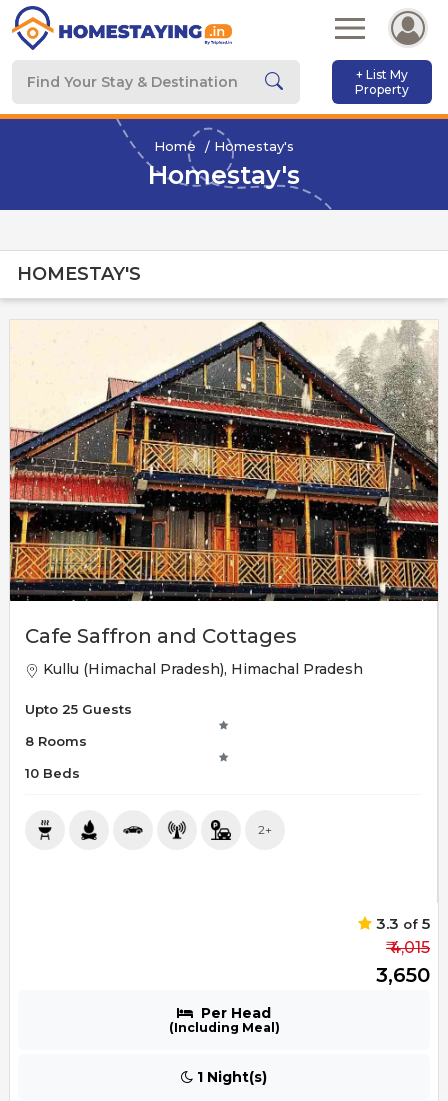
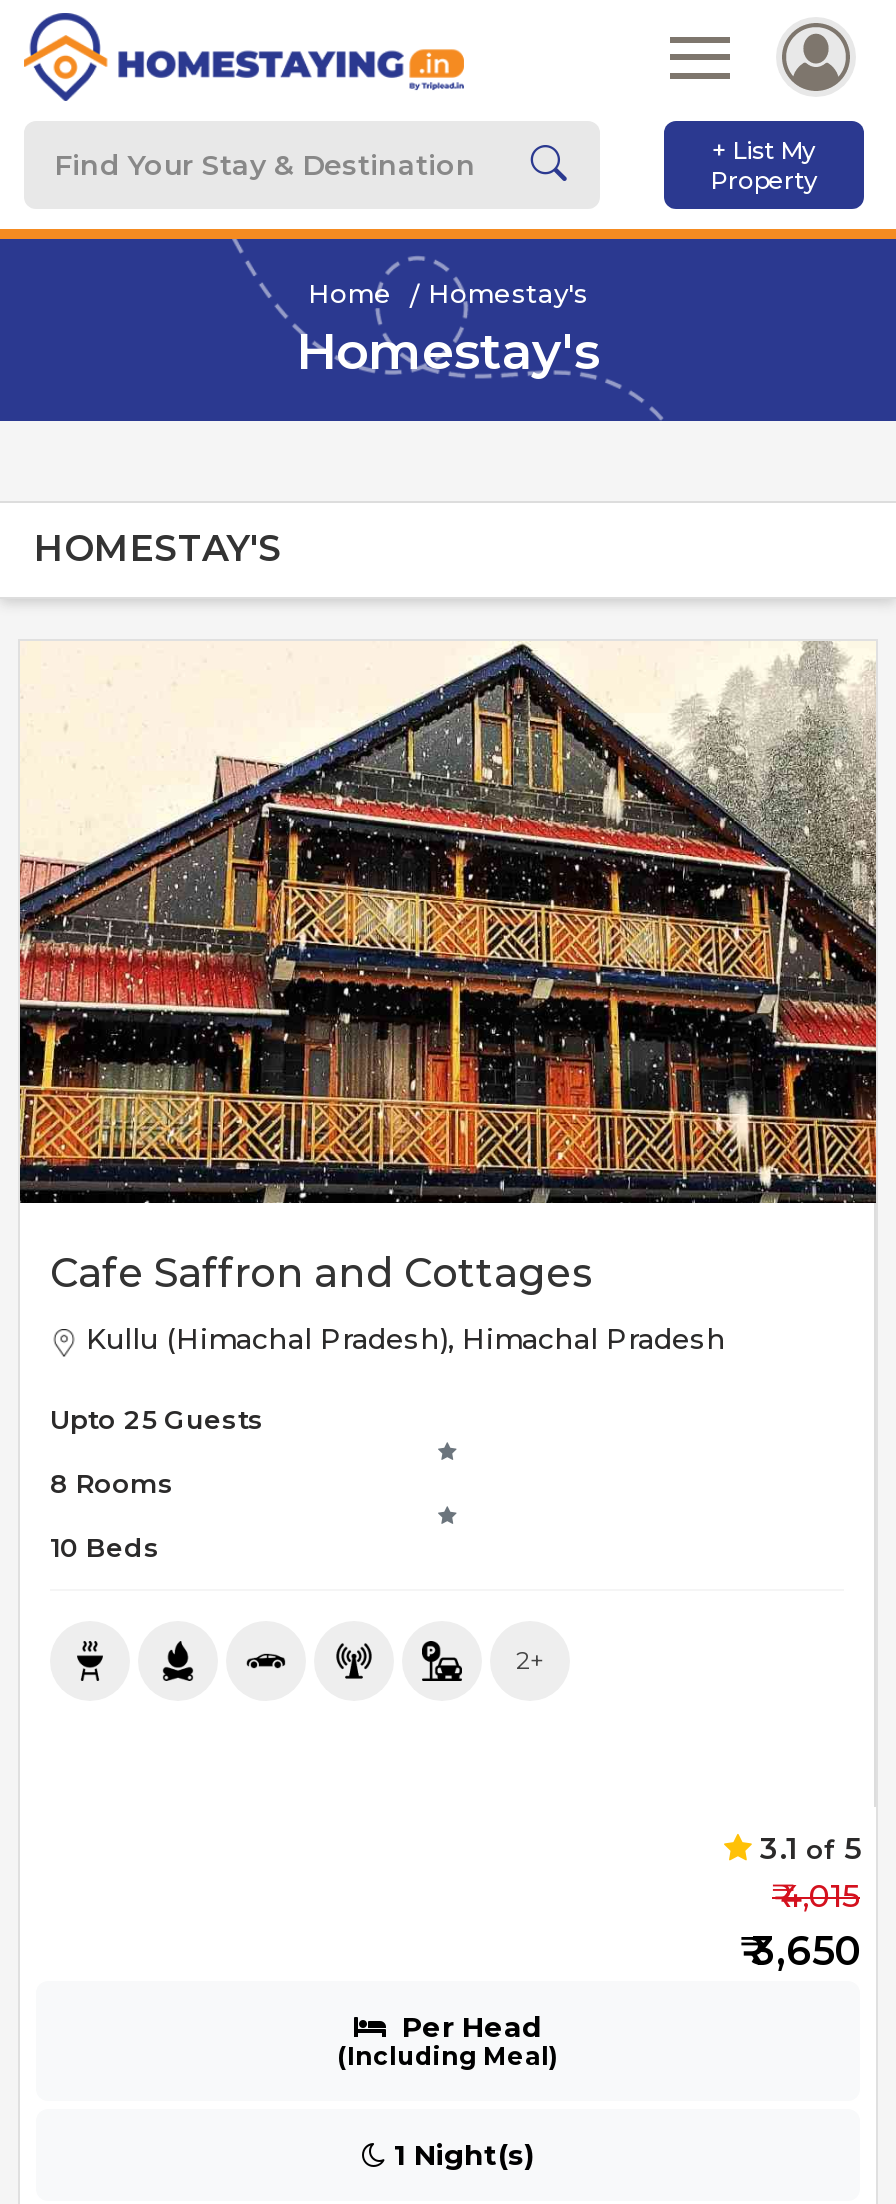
[372,914,430,933] 3.3 of 5 -> [752,1829,860,1867] 3.1 of 5

